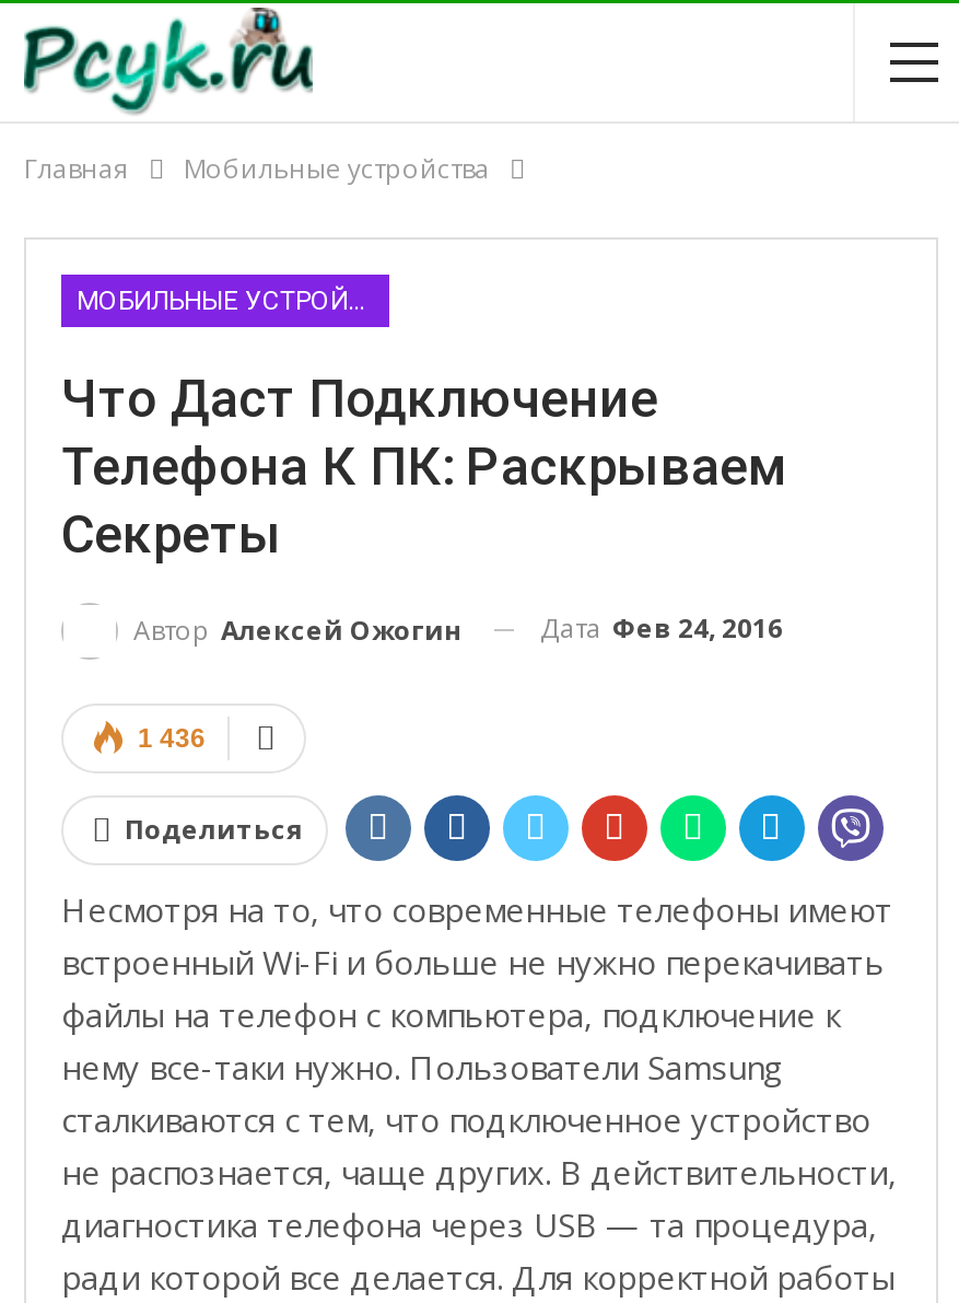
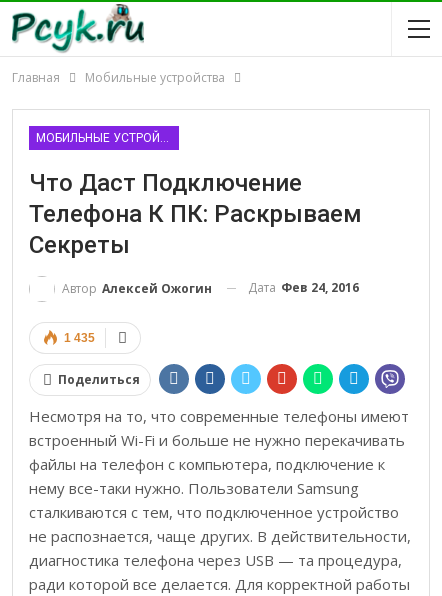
[138,723,206,753] 1 436 -> [64,331,95,345] 1 435

